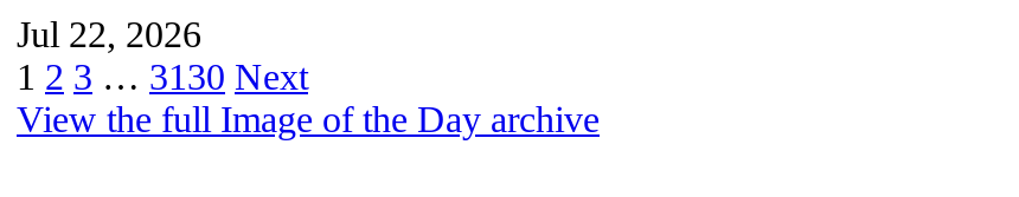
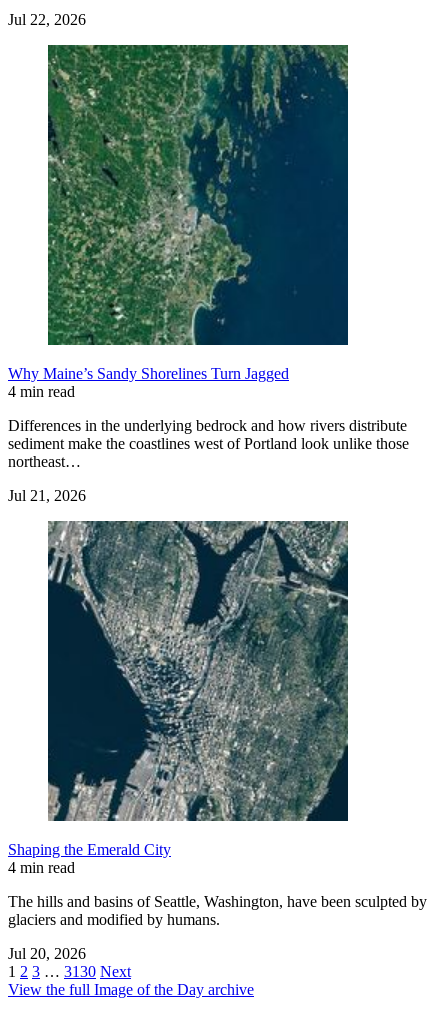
none -> [8,44,409,504] [image] | Why Maine’s Sandy Shorelines Turn Jagged | 4 min read | Differences in the underlying bedrock and how rivers distribute | sediment make the coastlines west of Portland look unlike those | northeast… | Jul 21, 2026
none -> [8,520,427,962] [image] | Shaping the Emerald City | 4 min read | The hills and basins of Seattle, Washington, have been sculpted by | glaciers and modified by humans. | Jul 20, 2026

